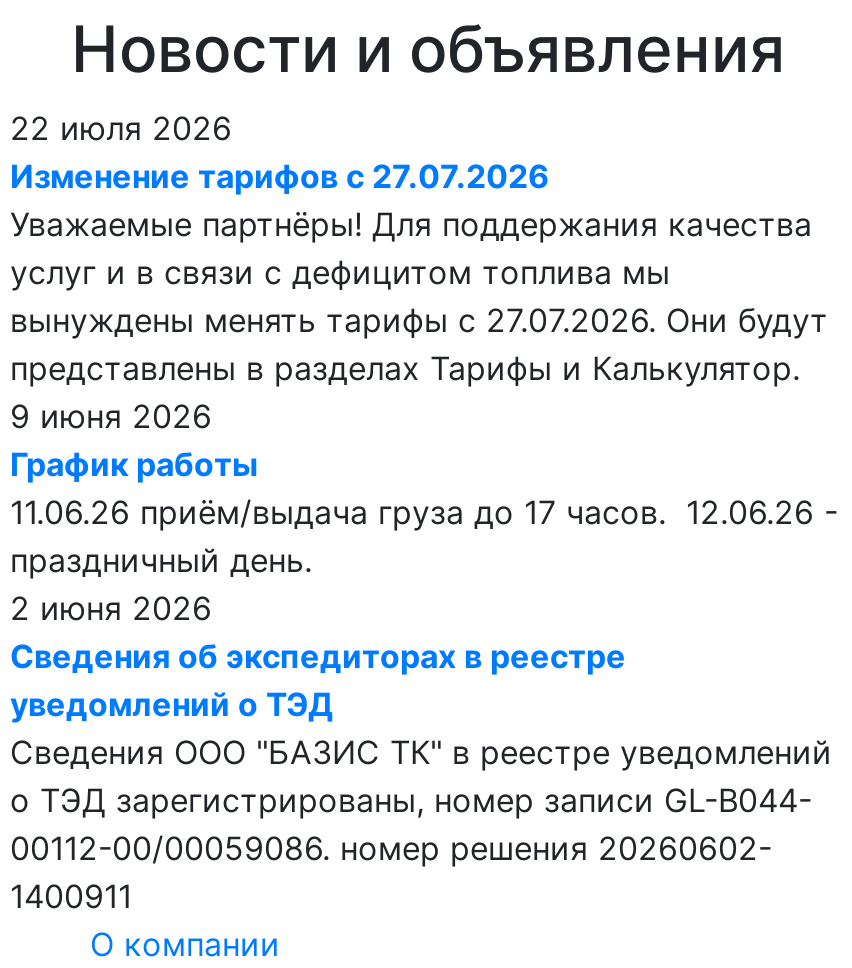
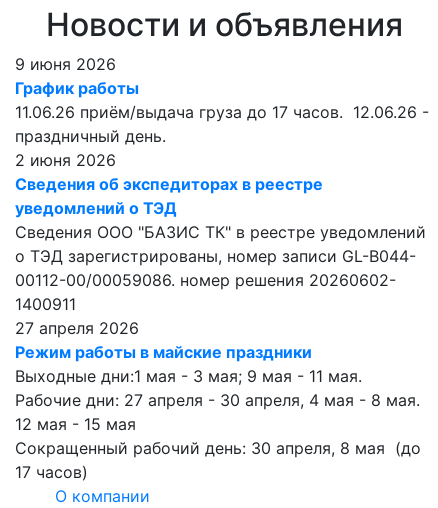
[10,108,828,388] 22 июля 2026 | Изменение тарифов с 27.07.2026 | Уважаемые партнёры! Для поддержания качества | услуг и в связи с дефицитом топлива мы | вынуждены менять тарифы с 27.07.2026. Они будут | представлены в разделах Тарифы и Калькулятор. -> none
moved [10,396,838,916] -> [15,54,429,314]: 9 июня 2026 | График работы | 11.06.26 приём/выдача груза до 17 часов. 12.06.26 - | ... | 00112-00/00059086. номер решения 20260602- | 1400911
none -> [15,318,421,482] 27 апреля 2026 | Режим работы в майские праздники | Выходные дни:1 мая - 3 мая; 9 мая - 11 мая. | Рабочие дни: 27 апреля - 30 апреля, 4 мая - 8 мая. | 12 мая - 15 мая | Сокращенный рабочий день: 30 апреля, 8 мая (до | 17 часов)

